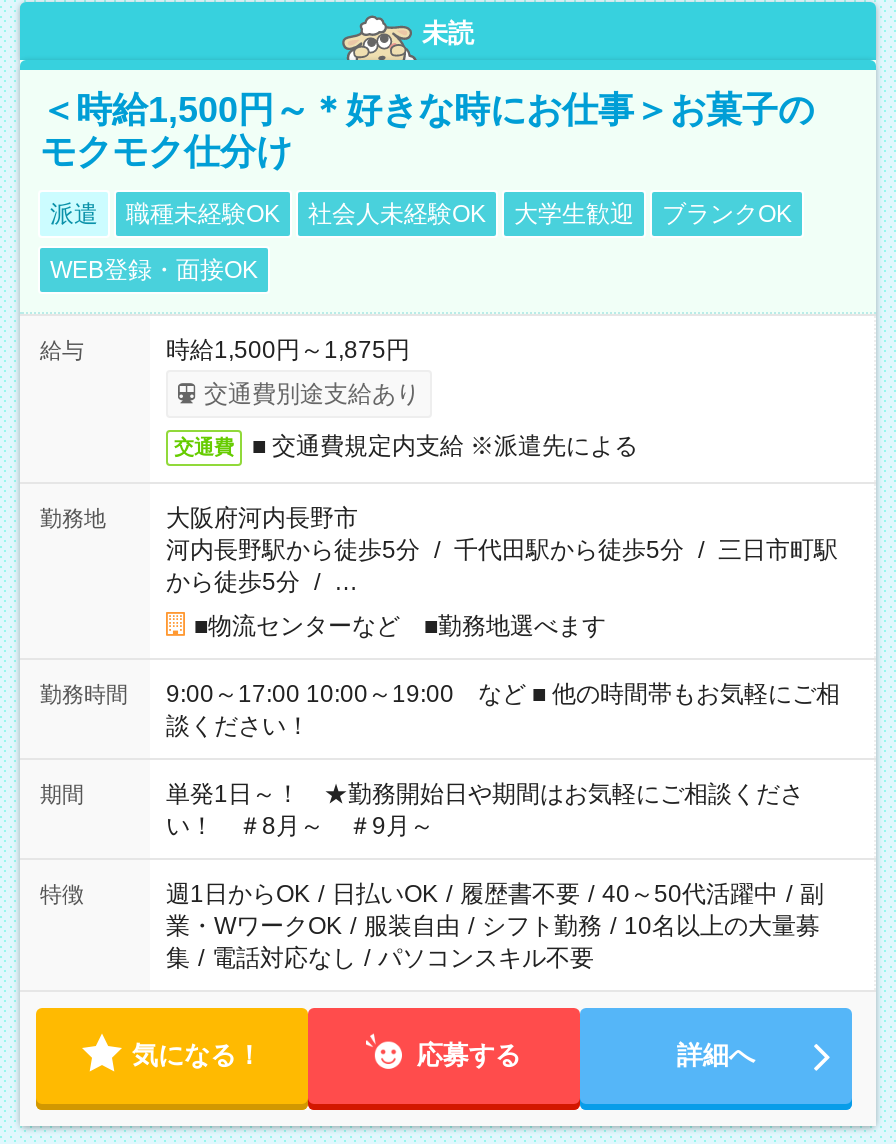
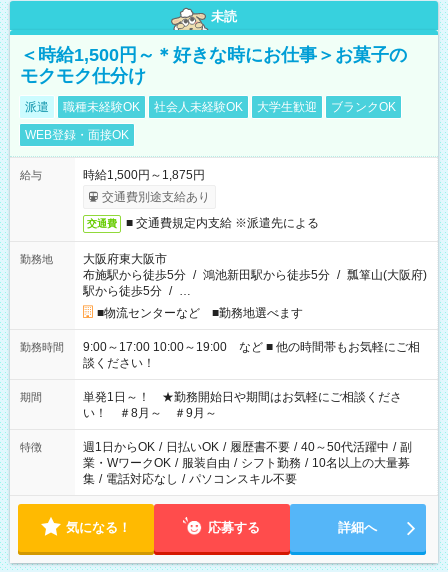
[166,504,838,596] 大阪府河内長野市 | 河内長野駅から徒歩5分 / 千代田駅から徒歩5分 / 三日市町駅 | から徒歩5分 / … -> [83,252,427,298] 大阪府東大阪市 | 布施駅から徒歩5分 / 鴻池新田駅から徒歩5分 / 瓢箪山(大阪府) | 駅から徒歩5分 / …

